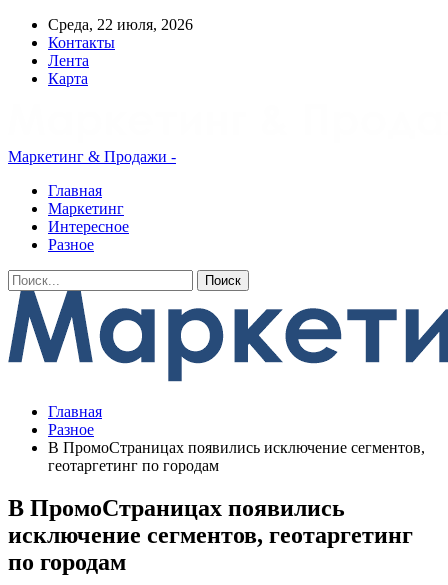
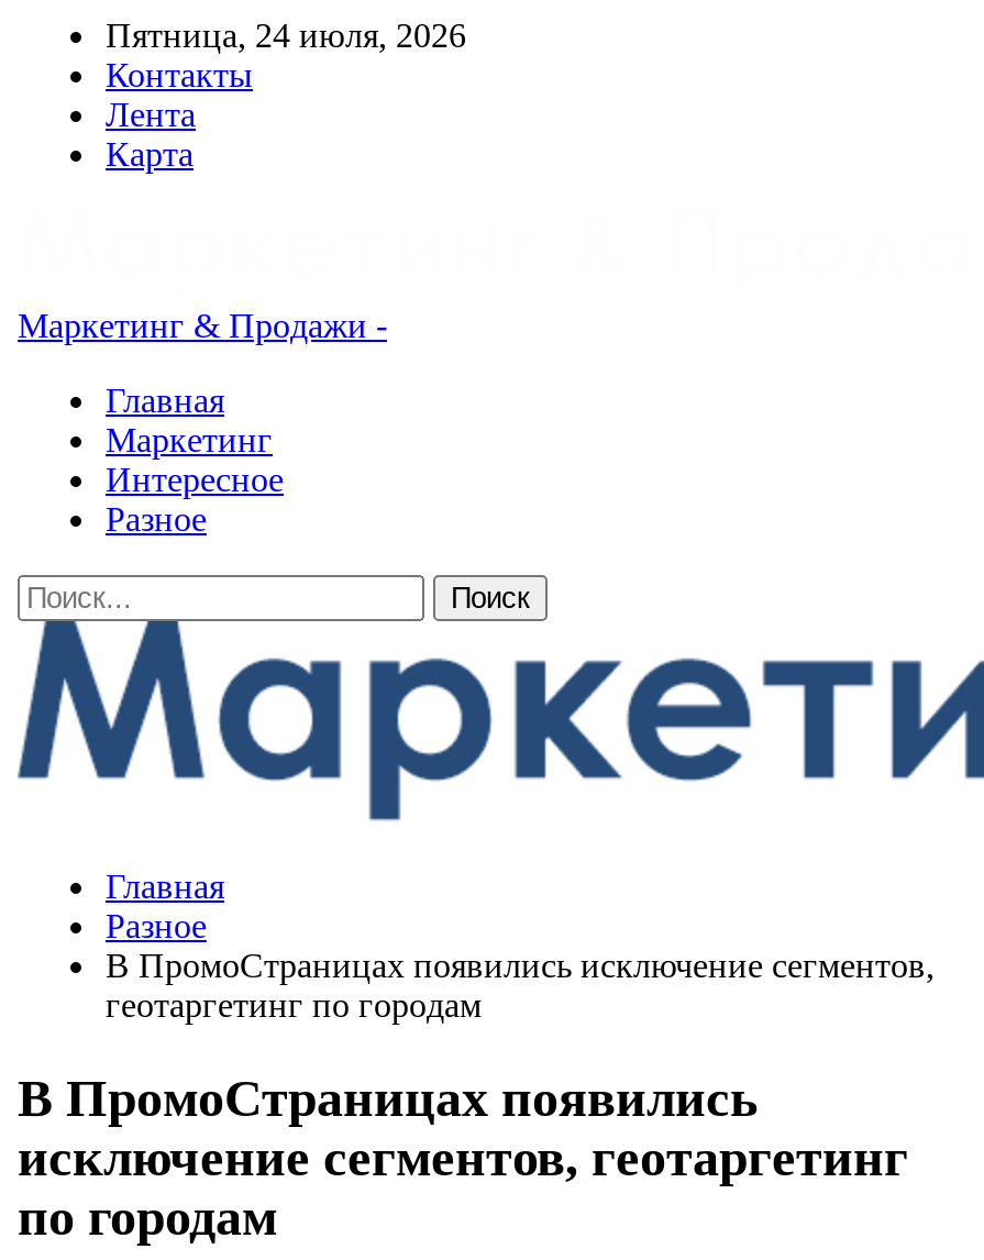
[48,16,193,33] Среда, 22 июля, 2026 -> [106,16,466,54] Пятница, 24 июля, 2026

